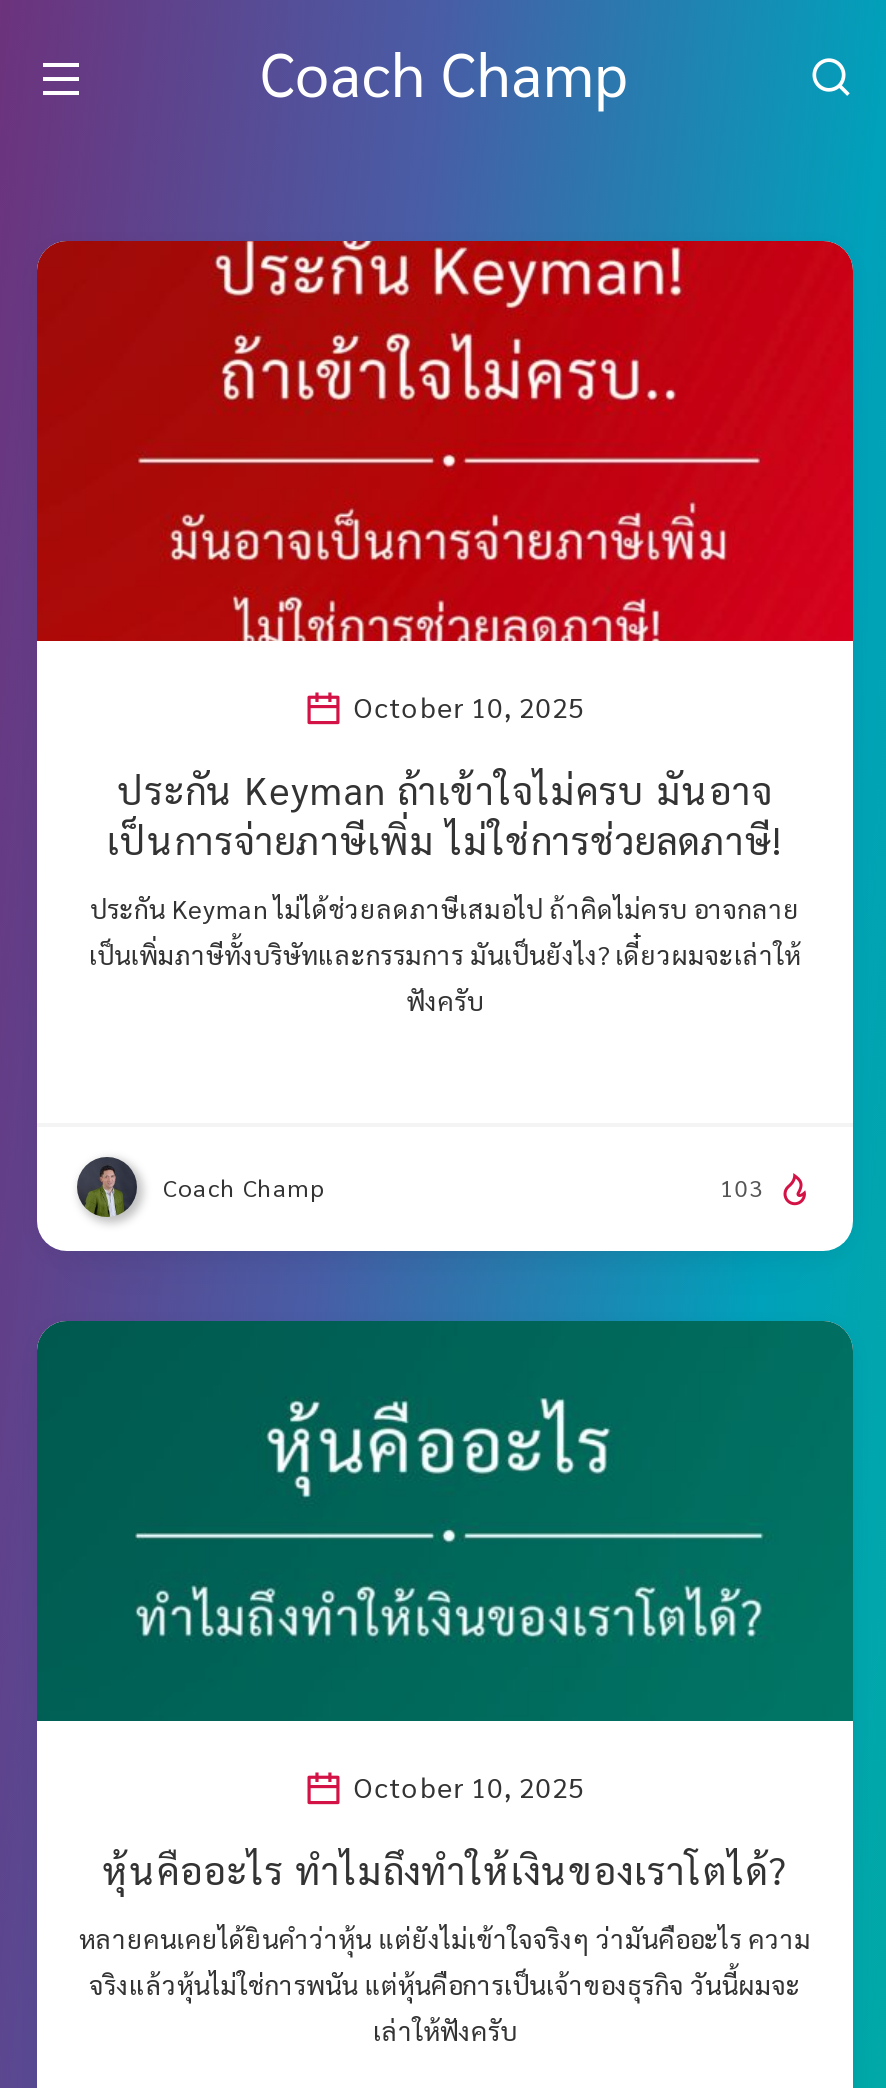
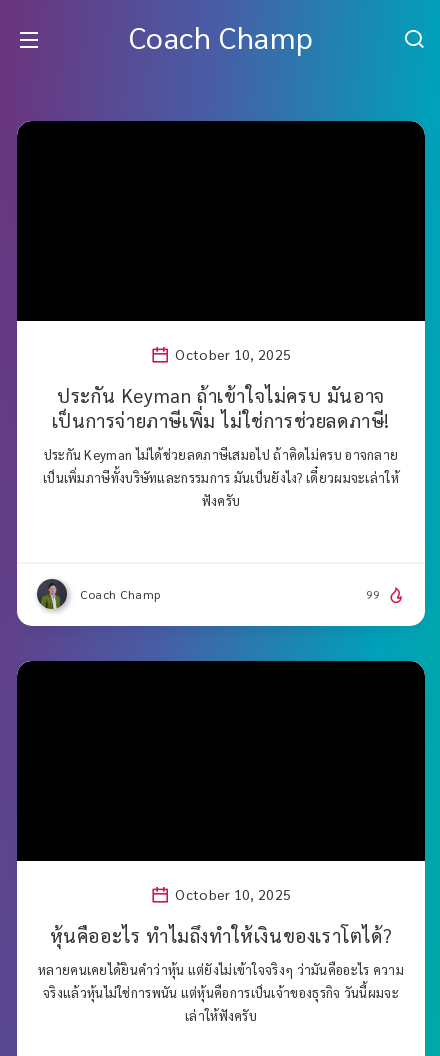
[37,239,855,643] [image] -> none
[720,1171,770,1203] 103 -> [366,586,384,602] 99
[37,1321,851,1723] [image] -> none

